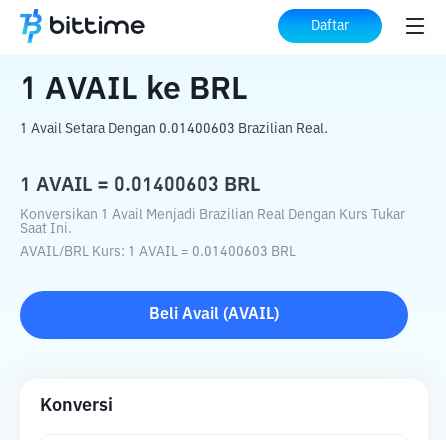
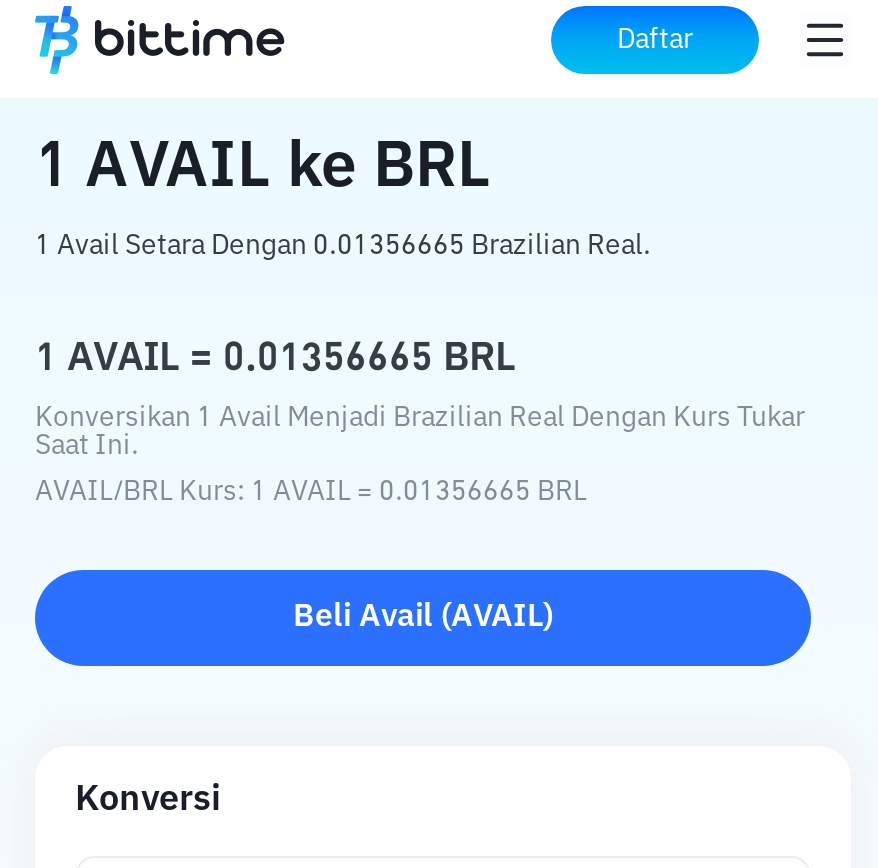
[20,122,328,136] 1 Avail Setara Dengan 0.01400603 Brazilian Real. -> [35,232,651,260] 1 Avail Setara Dengan 0.01356665 Brazilian Real.
[20,175,260,195] 1 AVAIL = 0.01400603 BRL -> [35,338,515,378] 1 AVAIL = 0.01356665 BRL
[20,245,296,259] AVAIL/BRL Kurs: 1 AVAIL = 0.01400603 BRL -> [35,478,587,506] AVAIL/BRL Kurs: 1 AVAIL = 0.01356665 BRL

